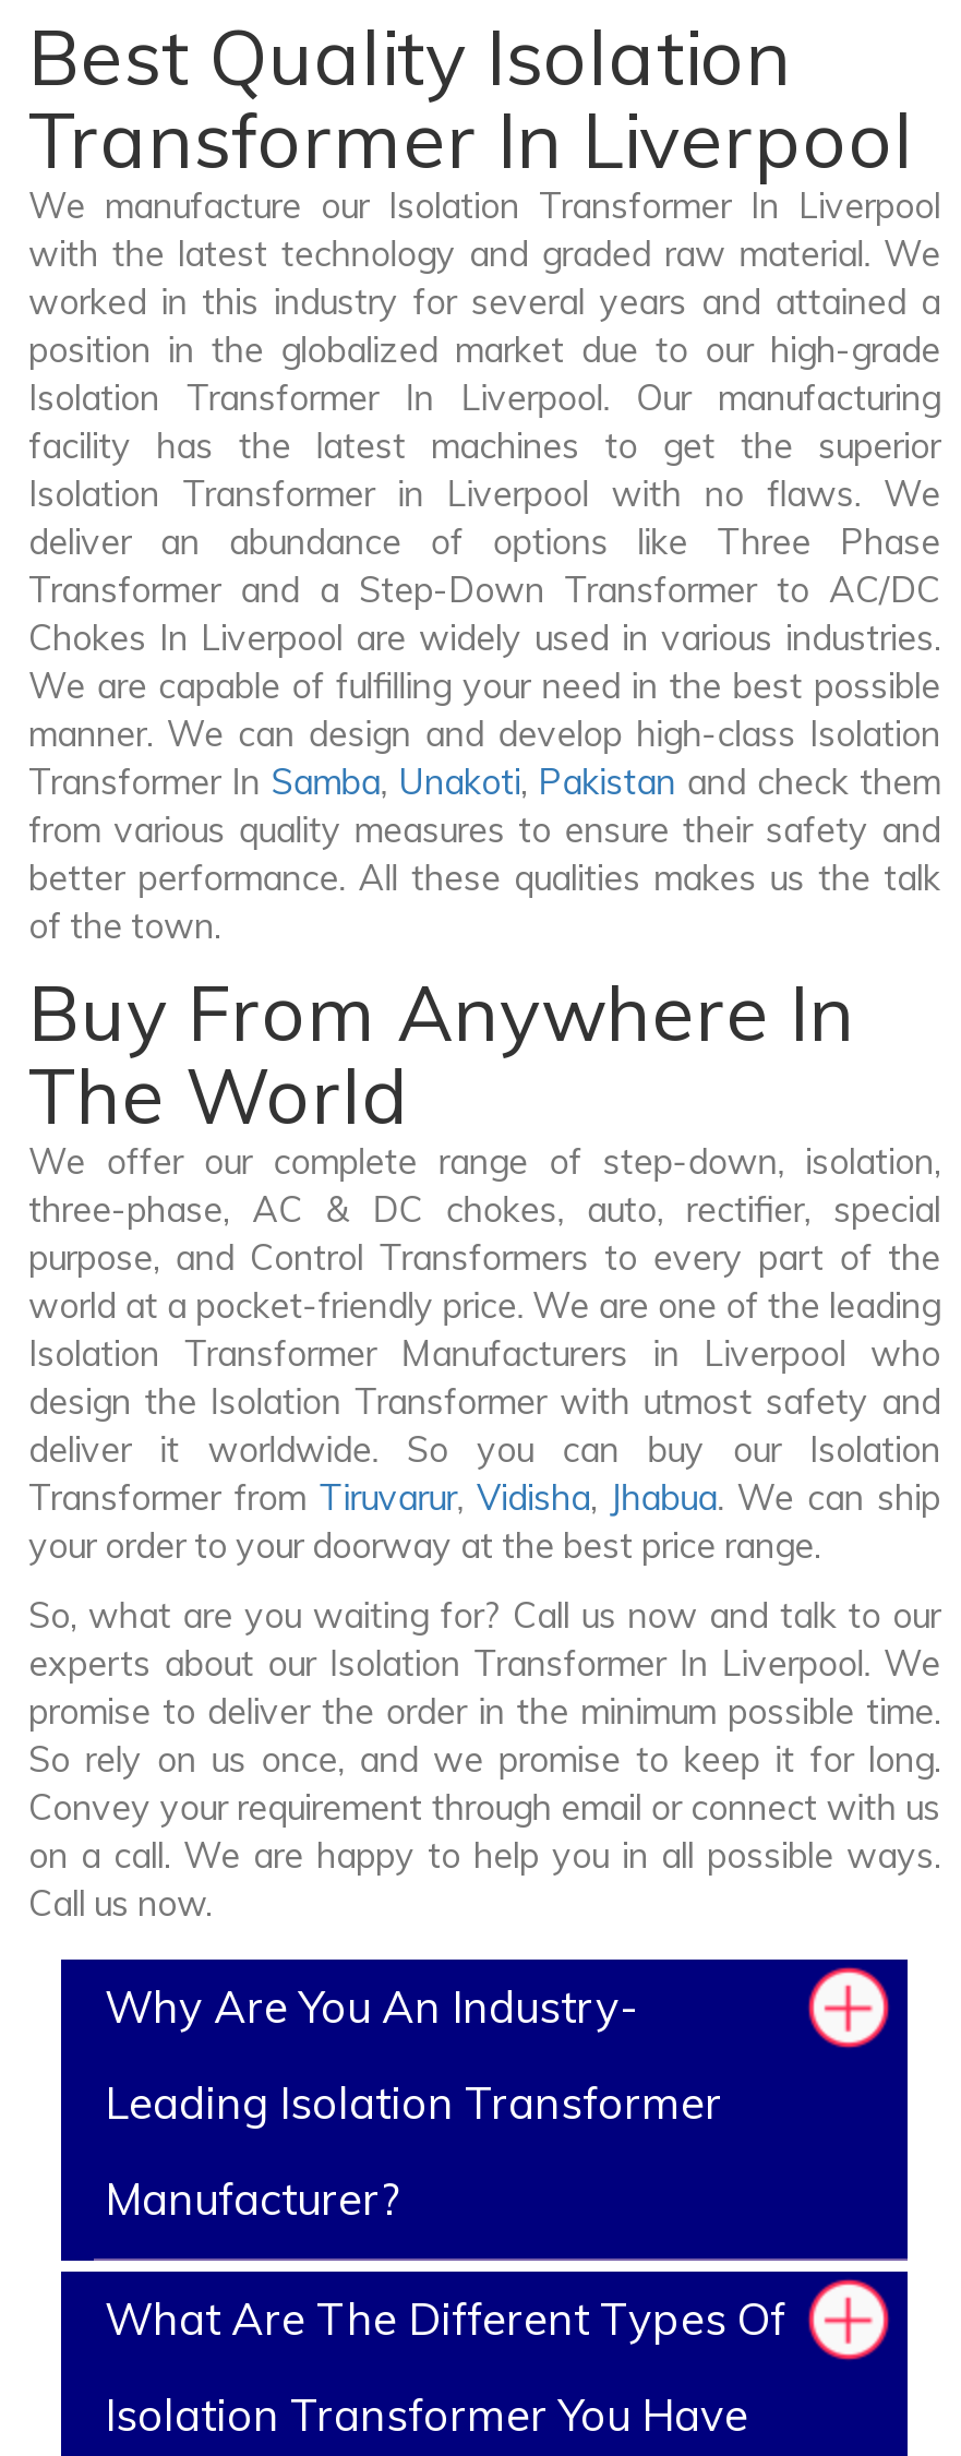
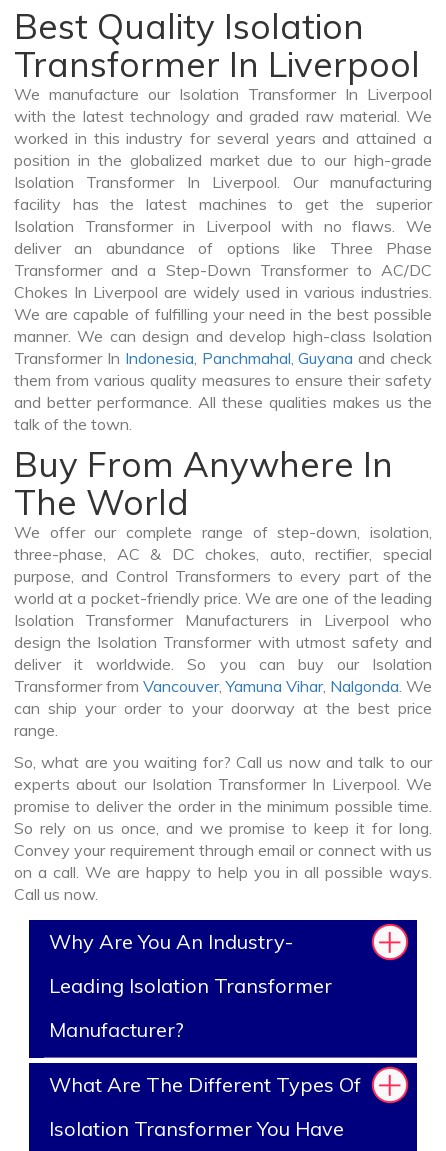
[28,760,940,948] Transformer In Samba, Unakoti, Pakistan and check them | from various quality measures to ensure their safety and | better performance. All these qualities makes us the talk | of the town. -> [14,348,432,434] Transformer In Indonesia, Panchmahal, Guyana and check | them from various quality measures to ensure their safety | and better performance. All these qualities makes us the | talk of the town.
[28,1476,940,1568] Transformer from Tiruvarur, Vidisha, Jhabua. We can ship | your order to your doorway at the best price range. -> [14,676,432,740] Transformer from Vancouver, Yamuna Vihar, Nalgonda. We | can ship your order to your doorway at the best price | range.

